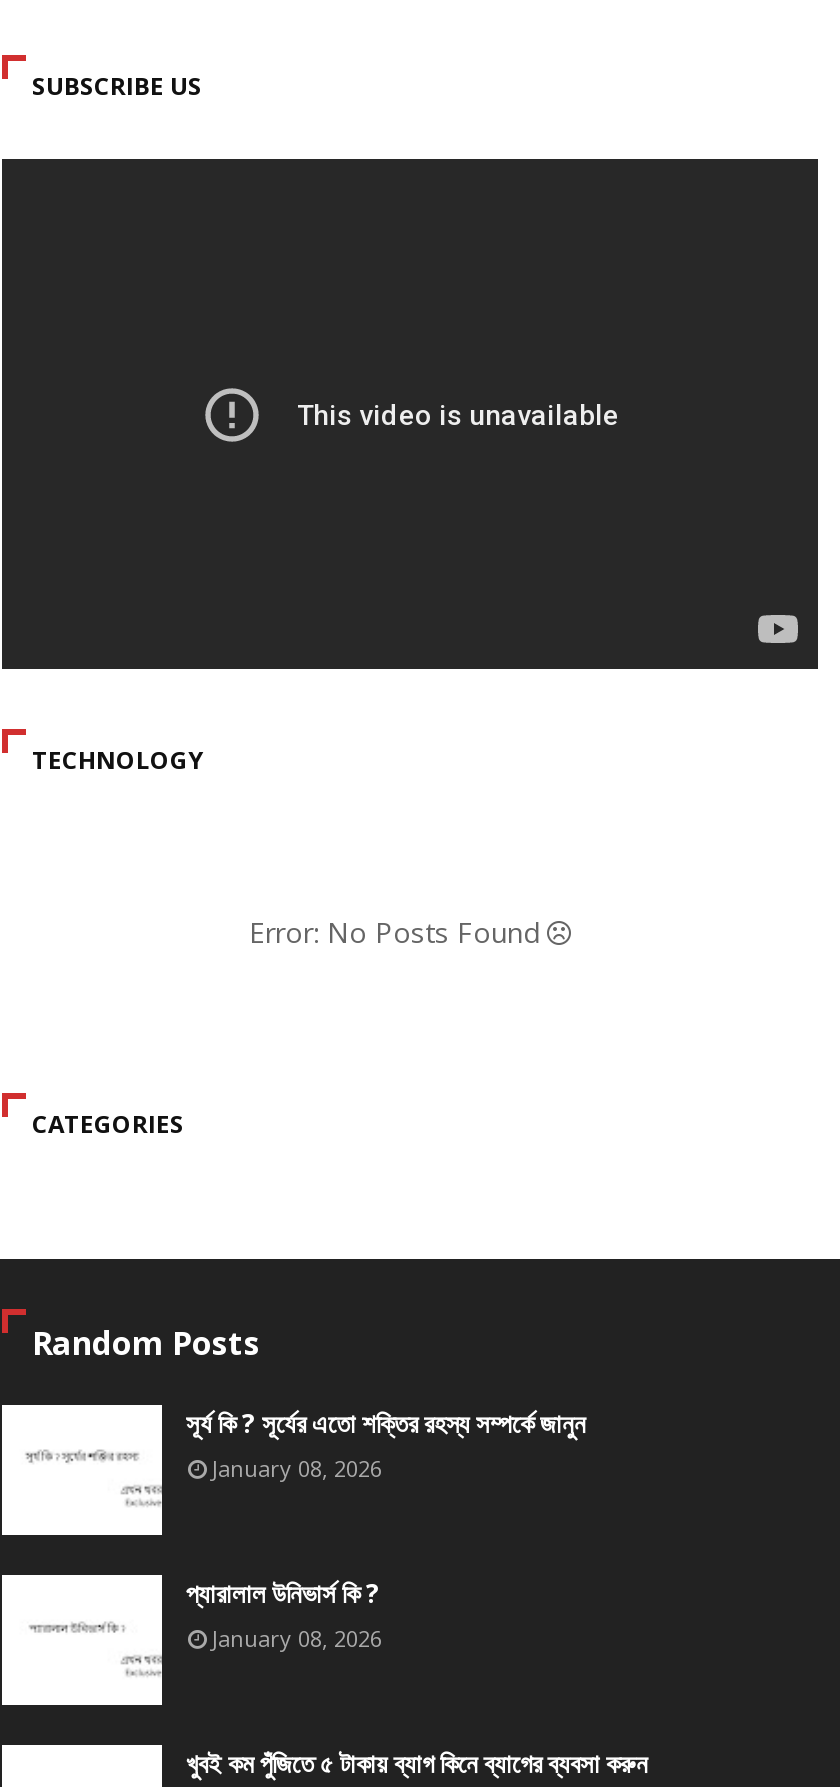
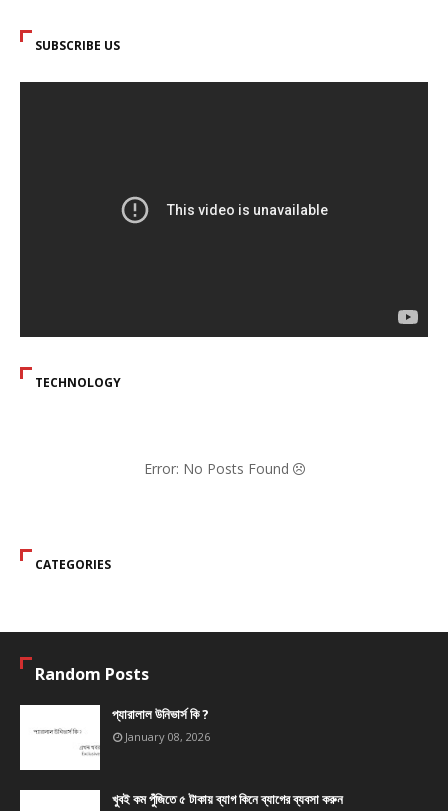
[186,1404,586,1482] সূর্য কি ? সূর্যের এতো শক্তির রহস্য সম্পর্কে জানুন | January 08, 2026 -> none

